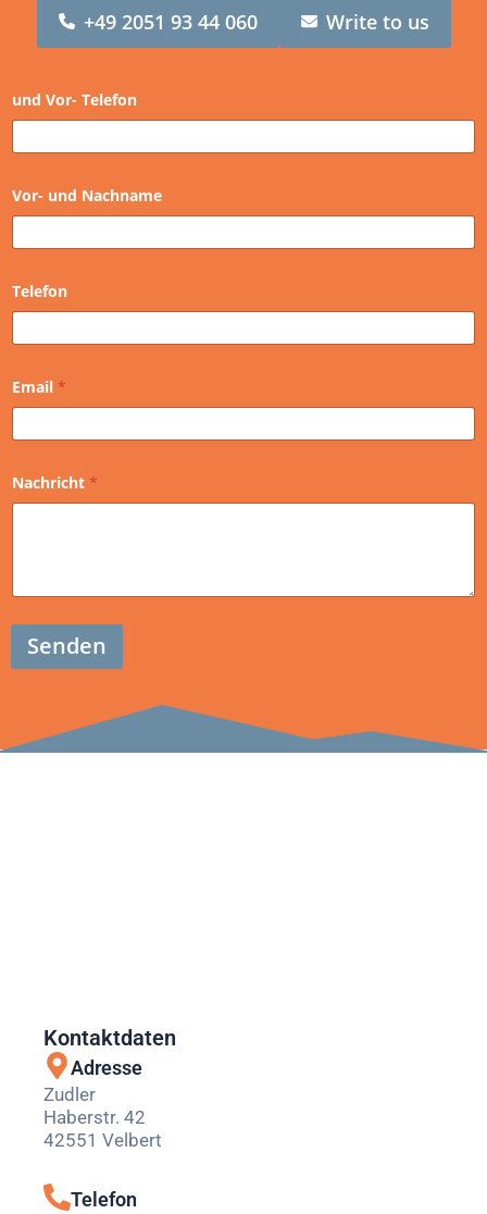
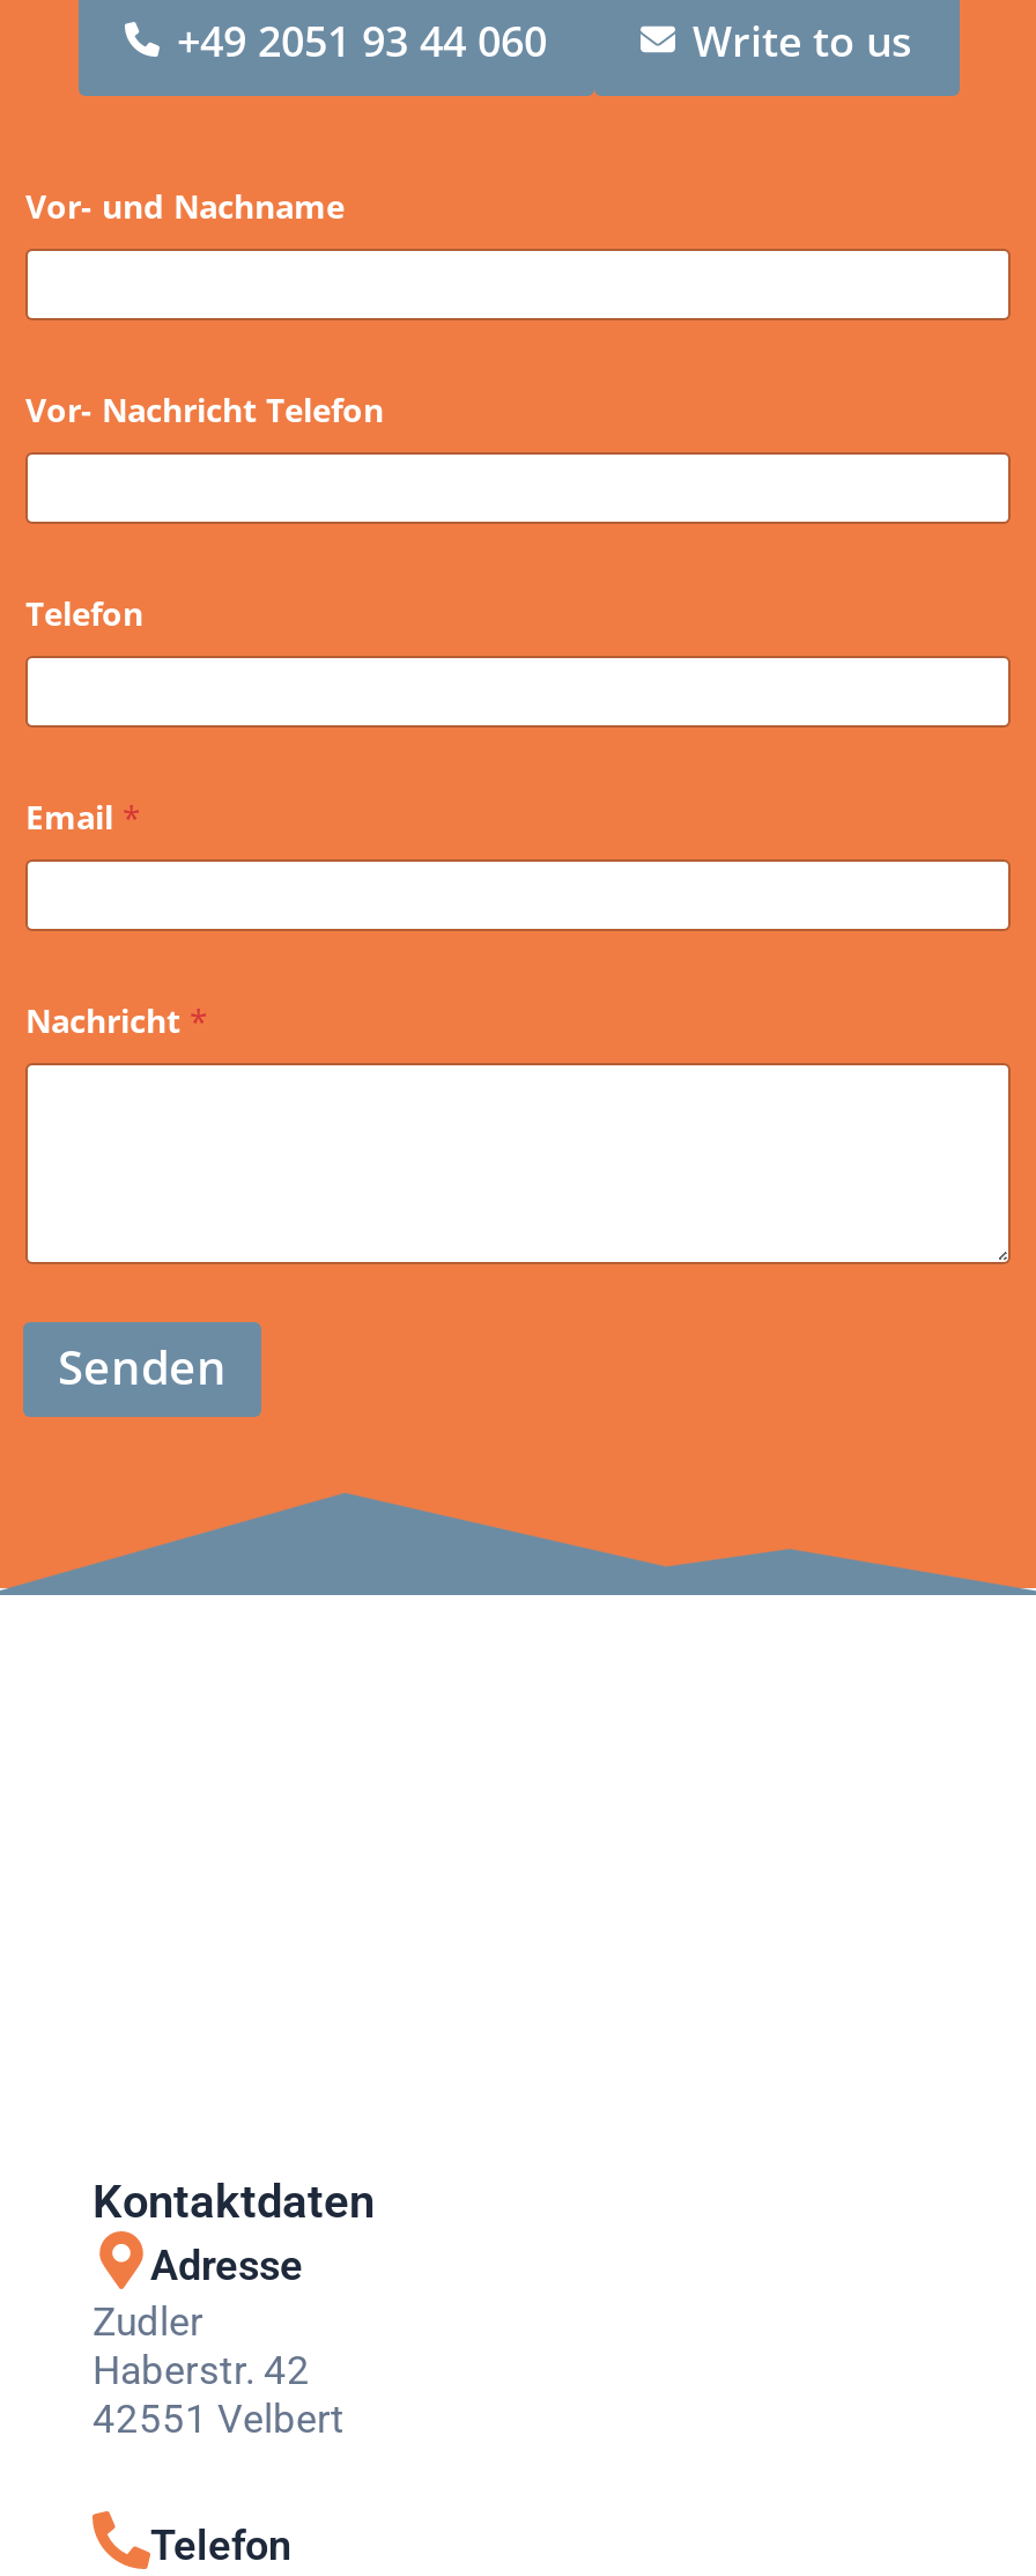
[12,89,137,110] und Vor- Telefon -> none
moved [12,185,162,205] -> [25,183,345,227]: Vor- und Nachname
none -> [25,387,384,431] Vor- Nachricht Telefon

